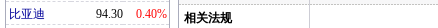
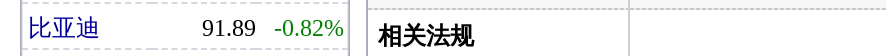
[96,7,123,21] 94.30 -> [202,14,256,42] 91.89
[136,7,167,21] 0.40% -> [274,14,344,42] -0.82%

